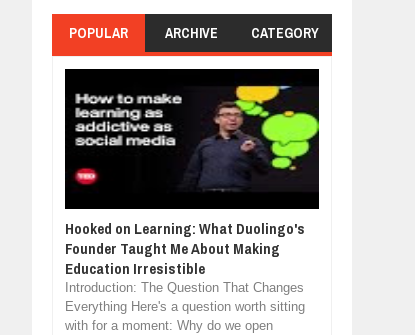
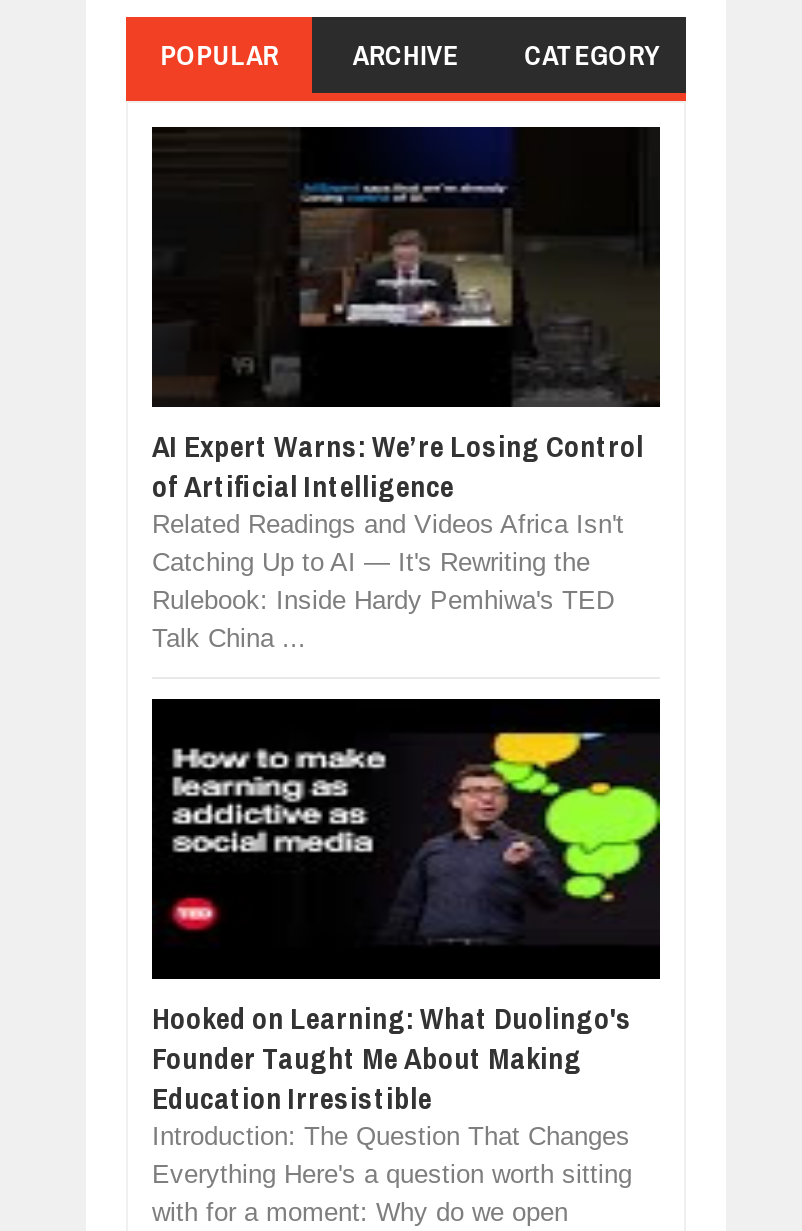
none -> [152,127,662,653] [image] | AI Expert Warns: We’re Losing Control | of Artificial Intelligence | Related Readings and Videos Africa Isn't | Catching Up to AI — It's Rewriting the | Rulebook: Inside Hardy Pemhiwa's TED | Talk China ...

